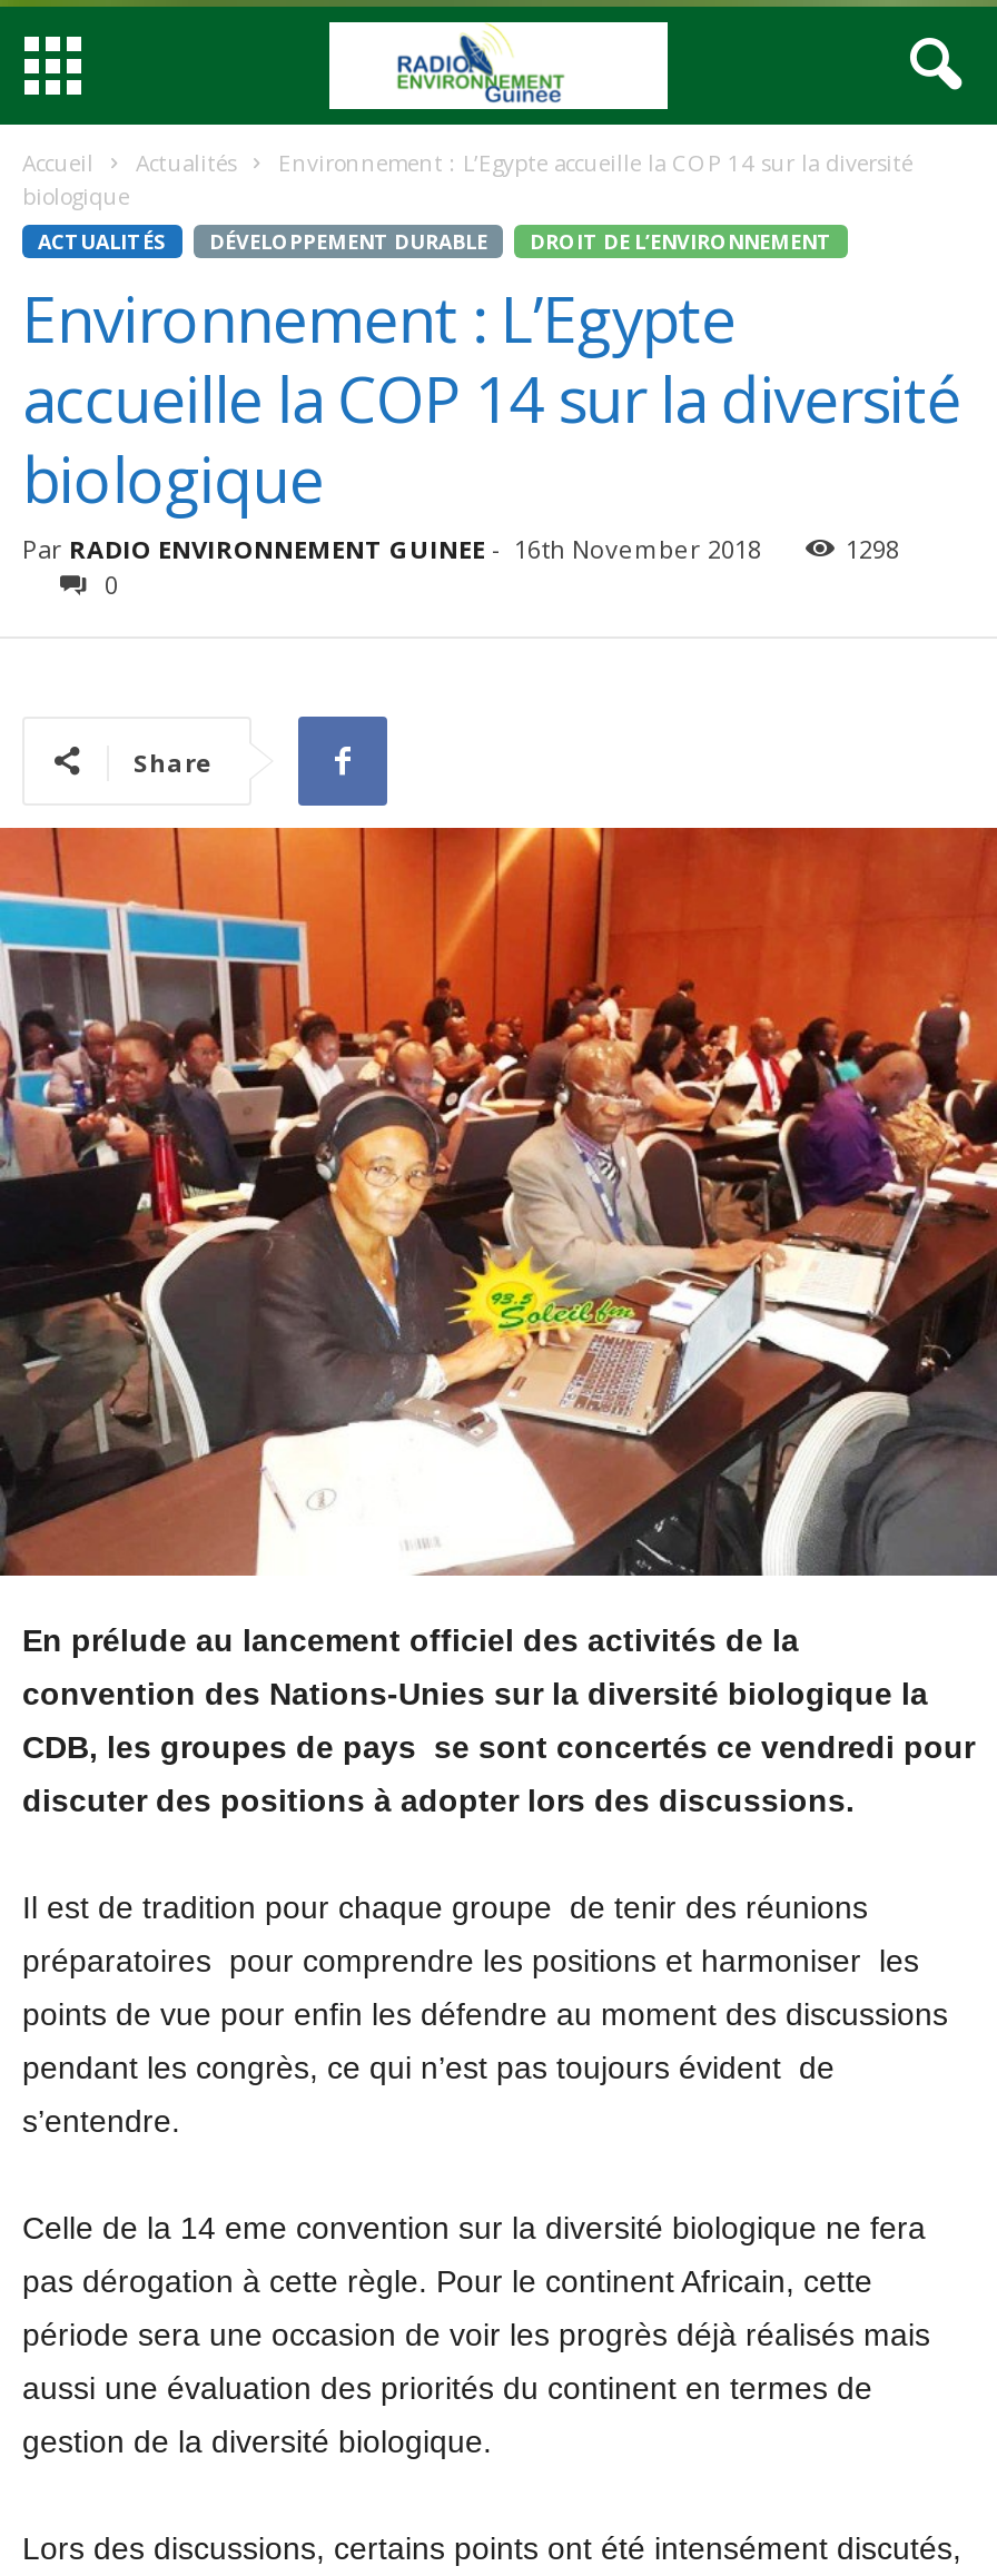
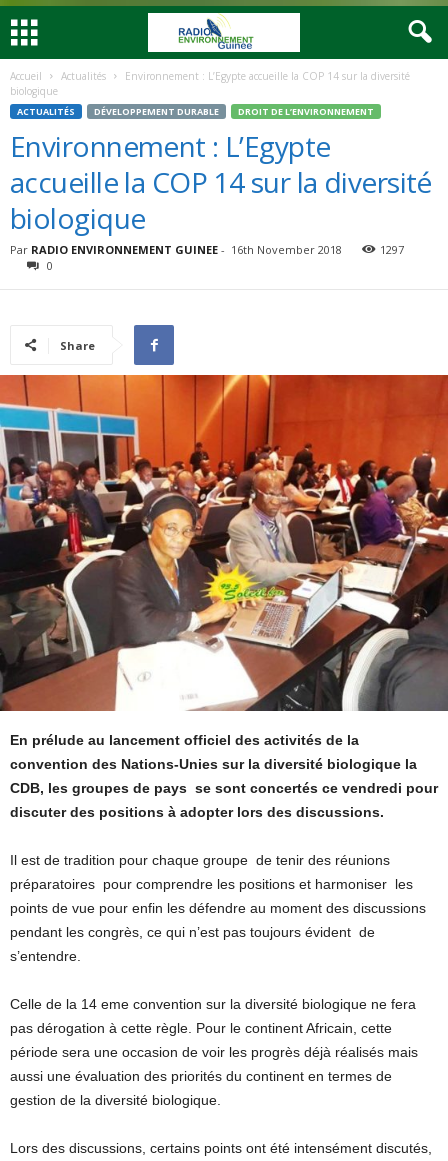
[846,532,899,565] 1298 -> [380,242,404,257] 1297

